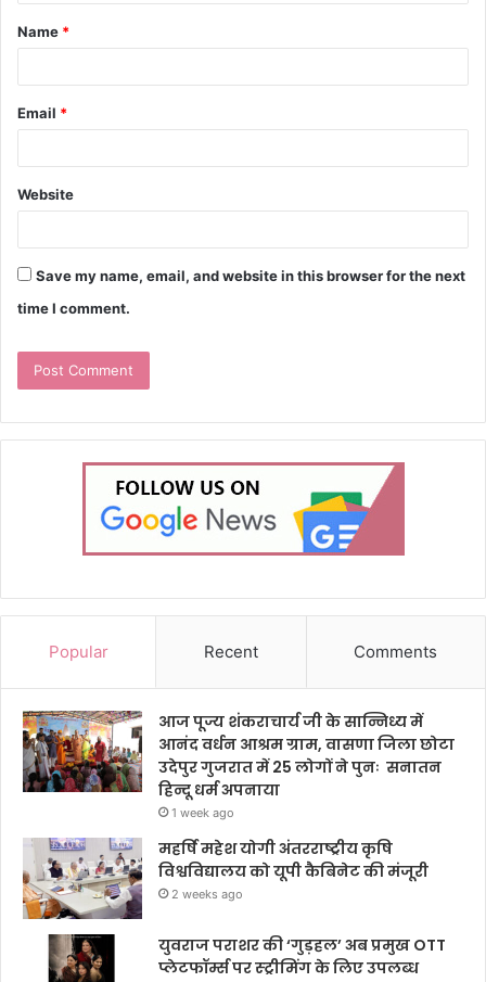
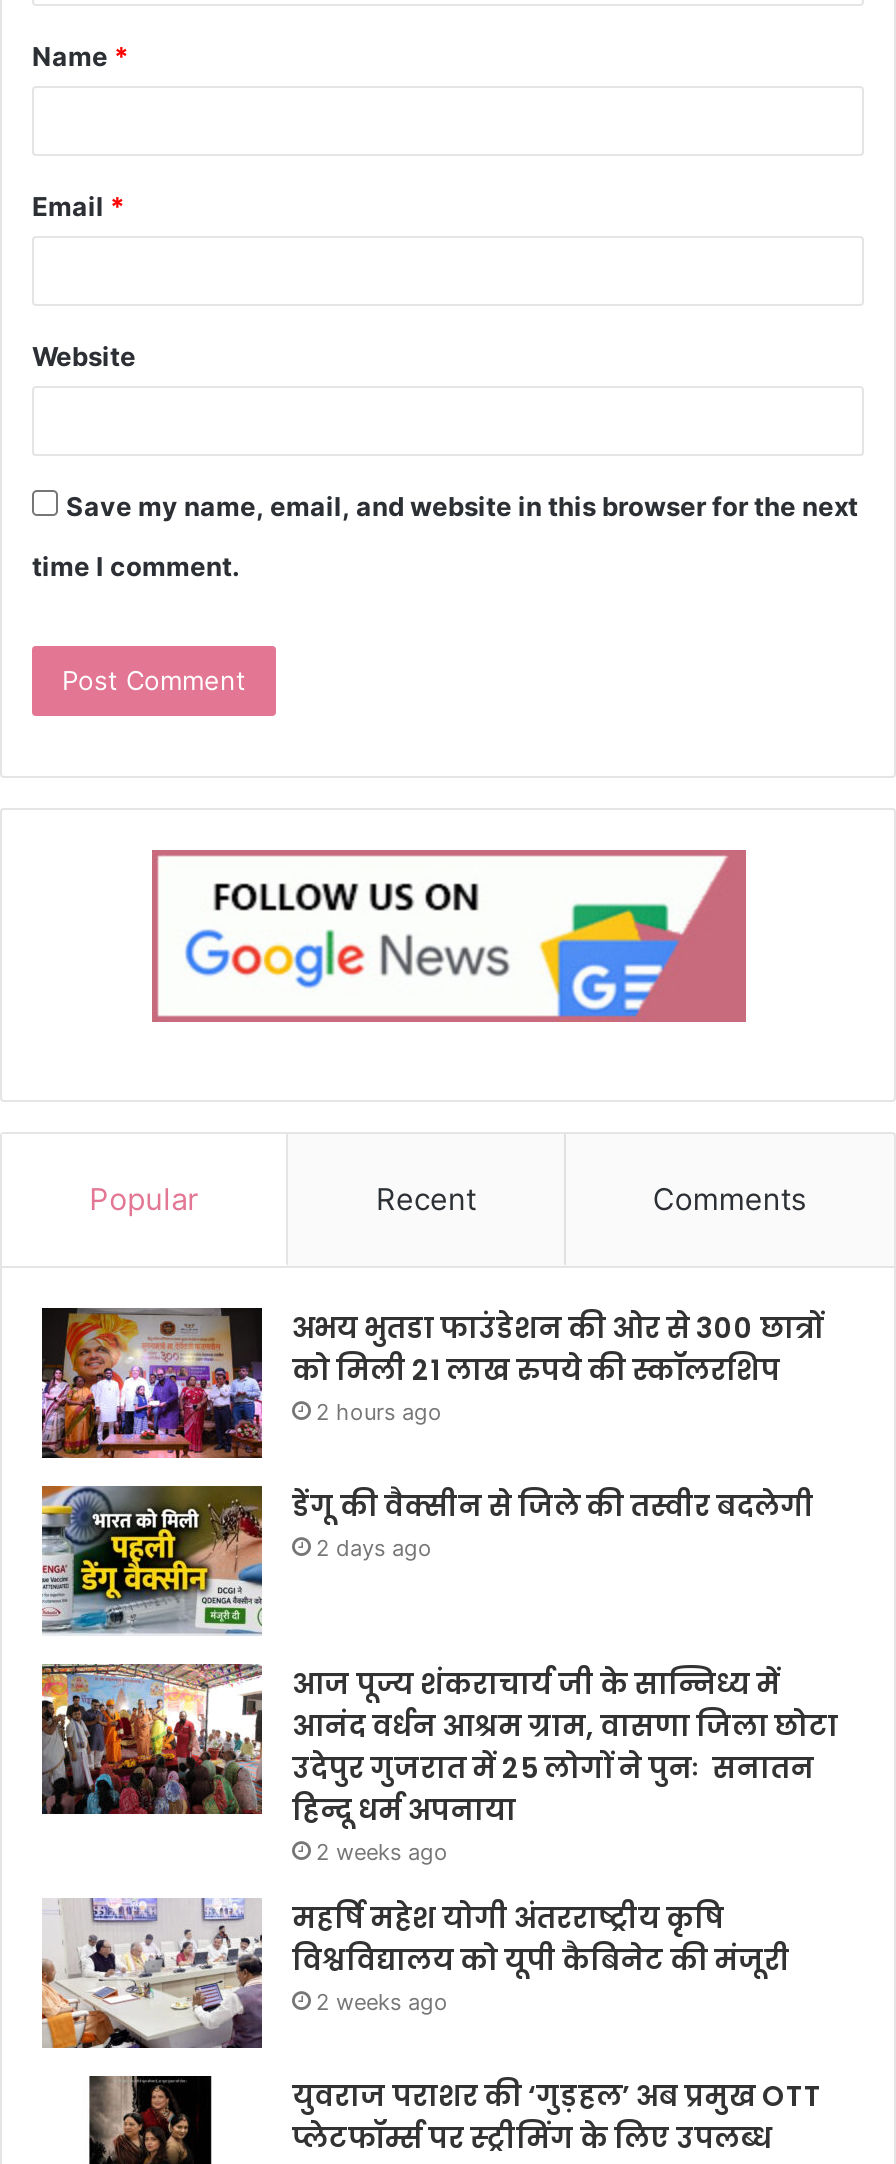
none -> [40,1306,822,1562] [image] | अभय भुतडा फाउंडेशन की ओर से 300 छात्रों | को मिली 21 लाख रुपये की स्कॉलरशिप | 2 hours ago | डेंगू की वैक्सीन से जिले की तस्वीर बदलेगी | 2 days ago
none -> [40,1484,264,1636] [image]
[171,805,234,821] 1 week ago -> [316,1838,448,1866] 2 weeks ago

